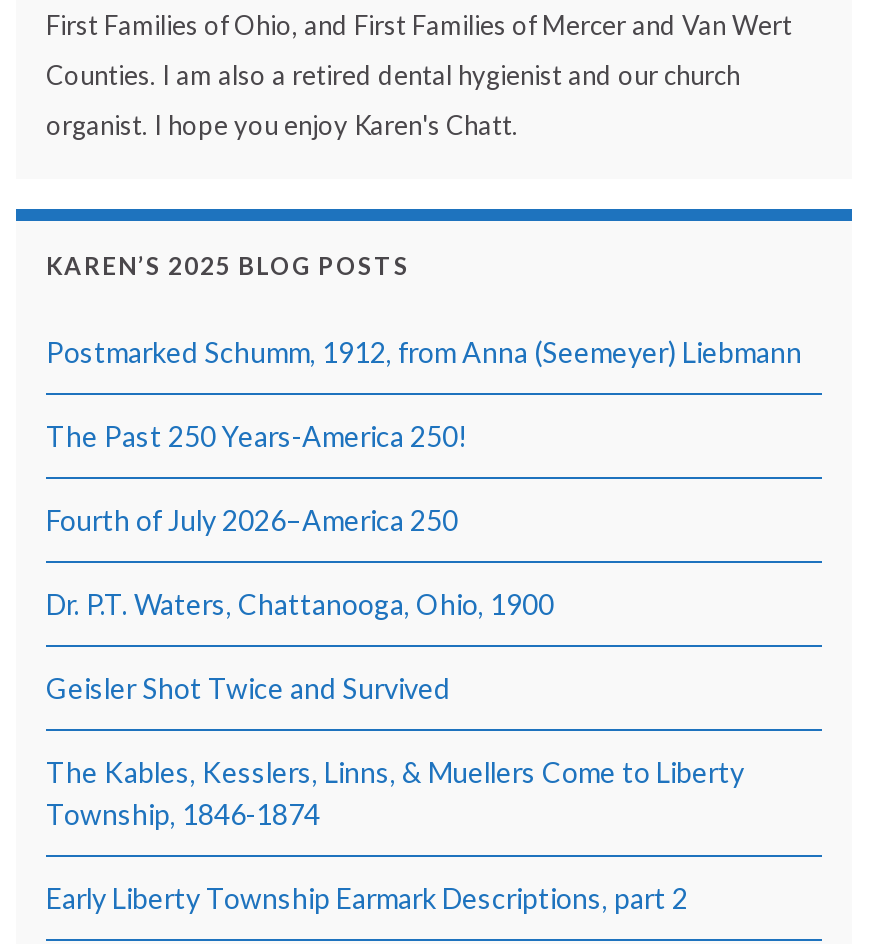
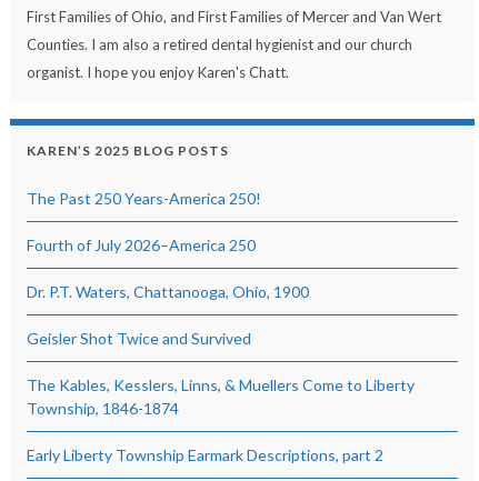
[46,335,802,369] Postmarked Schumm, 1912, from Anna (Seemeyer) Liebmann -> none

